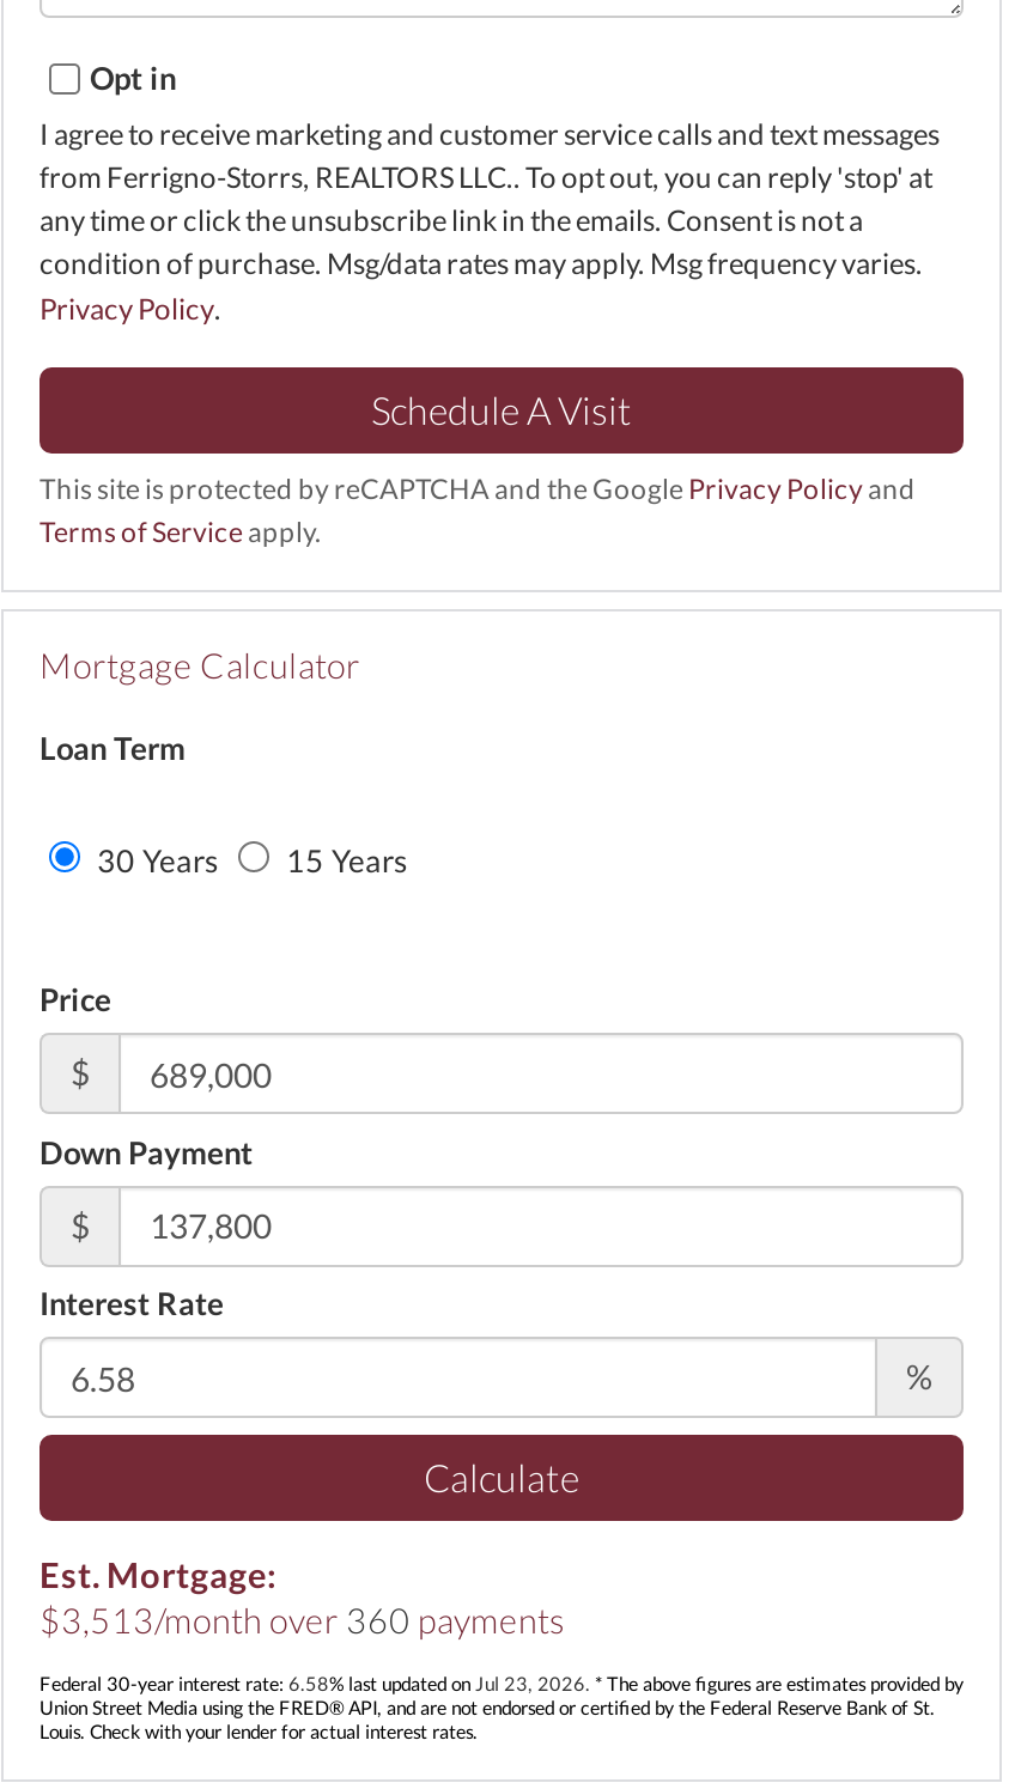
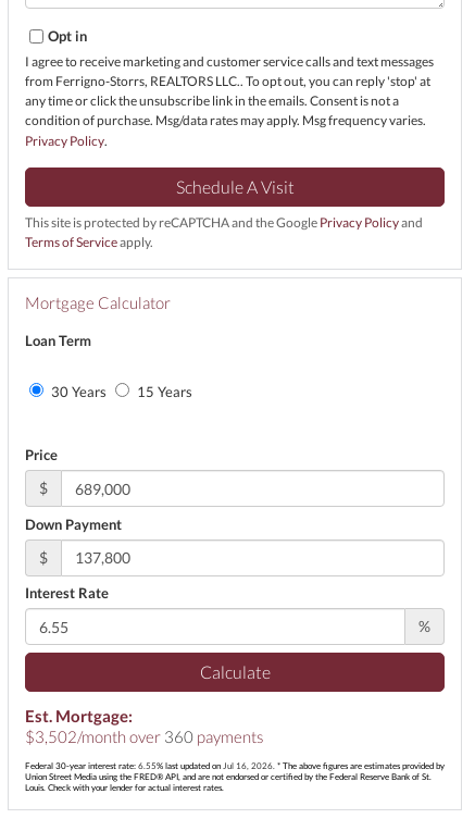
[39,1600,564,1640] $3,513/month over 360 payments -> [25,728,263,746] $3,502/month over 360 payments
[39,1671,964,1695] Federal 30-year interest rate: 6.58% last updated on Jul 23, 2026. * The above figures are estimates provided by -> [25,760,445,771] Federal 30-year interest rate: 6.55% last updated on Jul 16, 2026. * The above figures are estimates provided by

